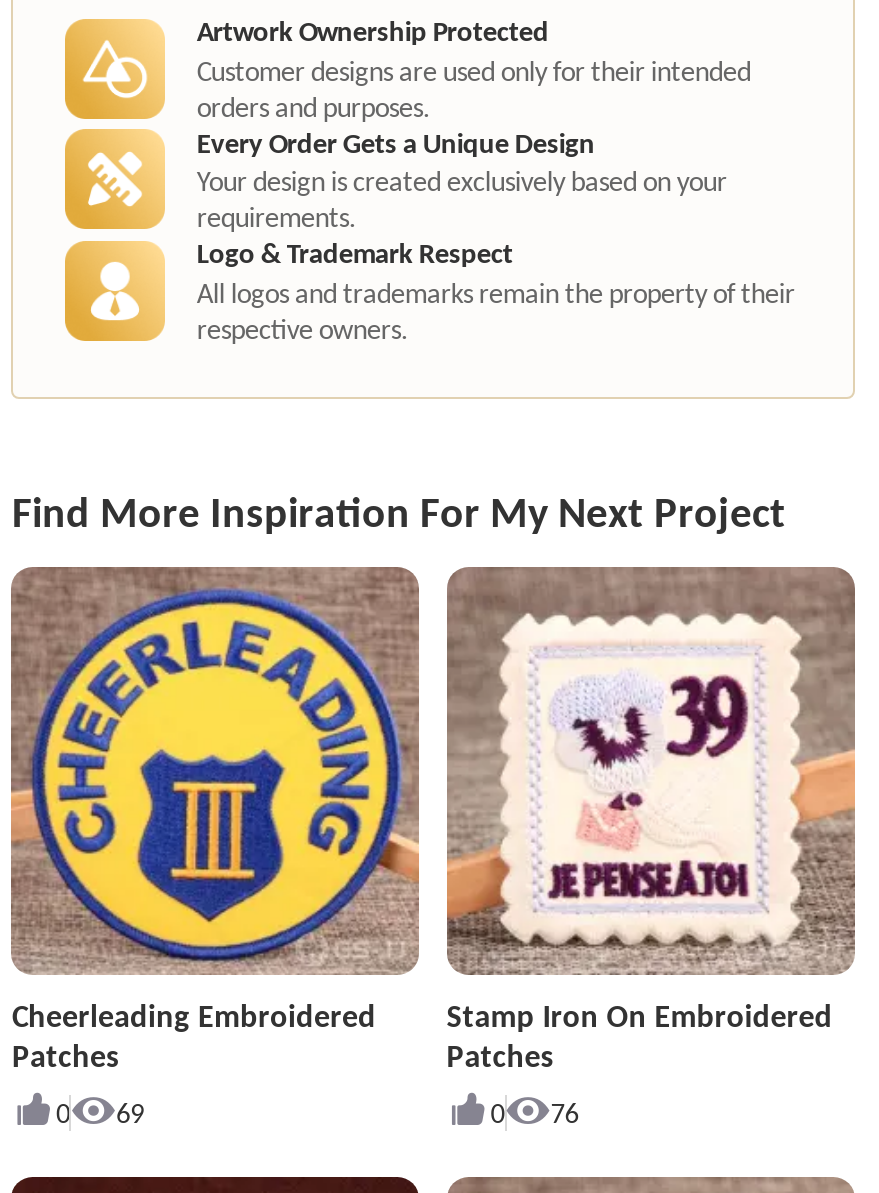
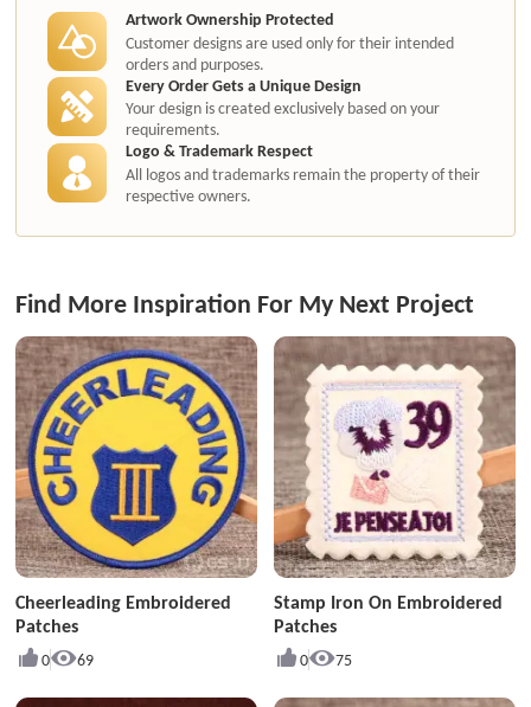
[490,1095,578,1131] 0 76 -> [300,649,352,670] 0 75

